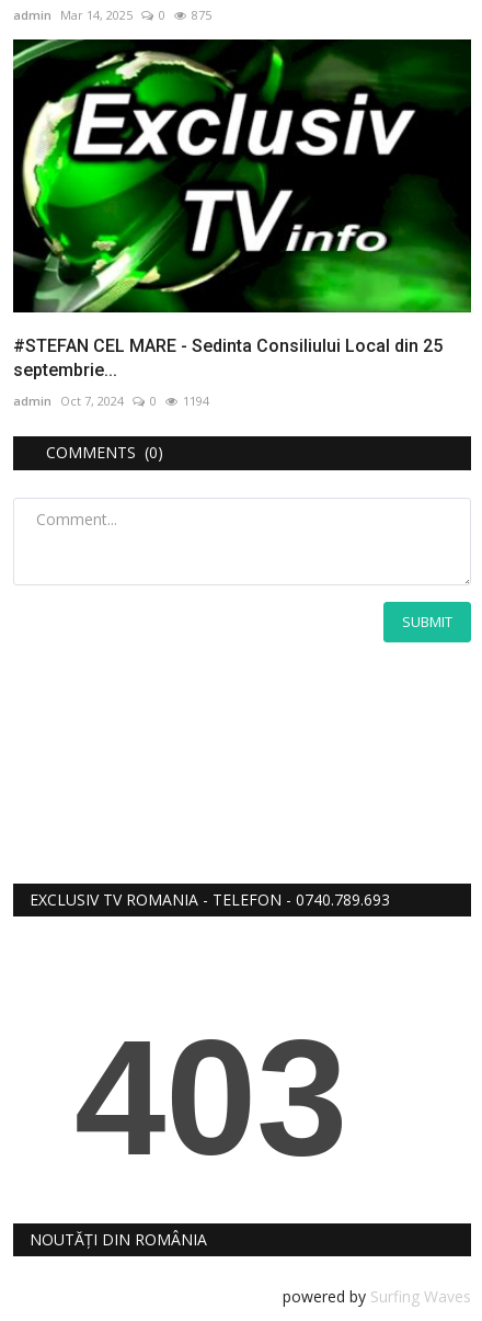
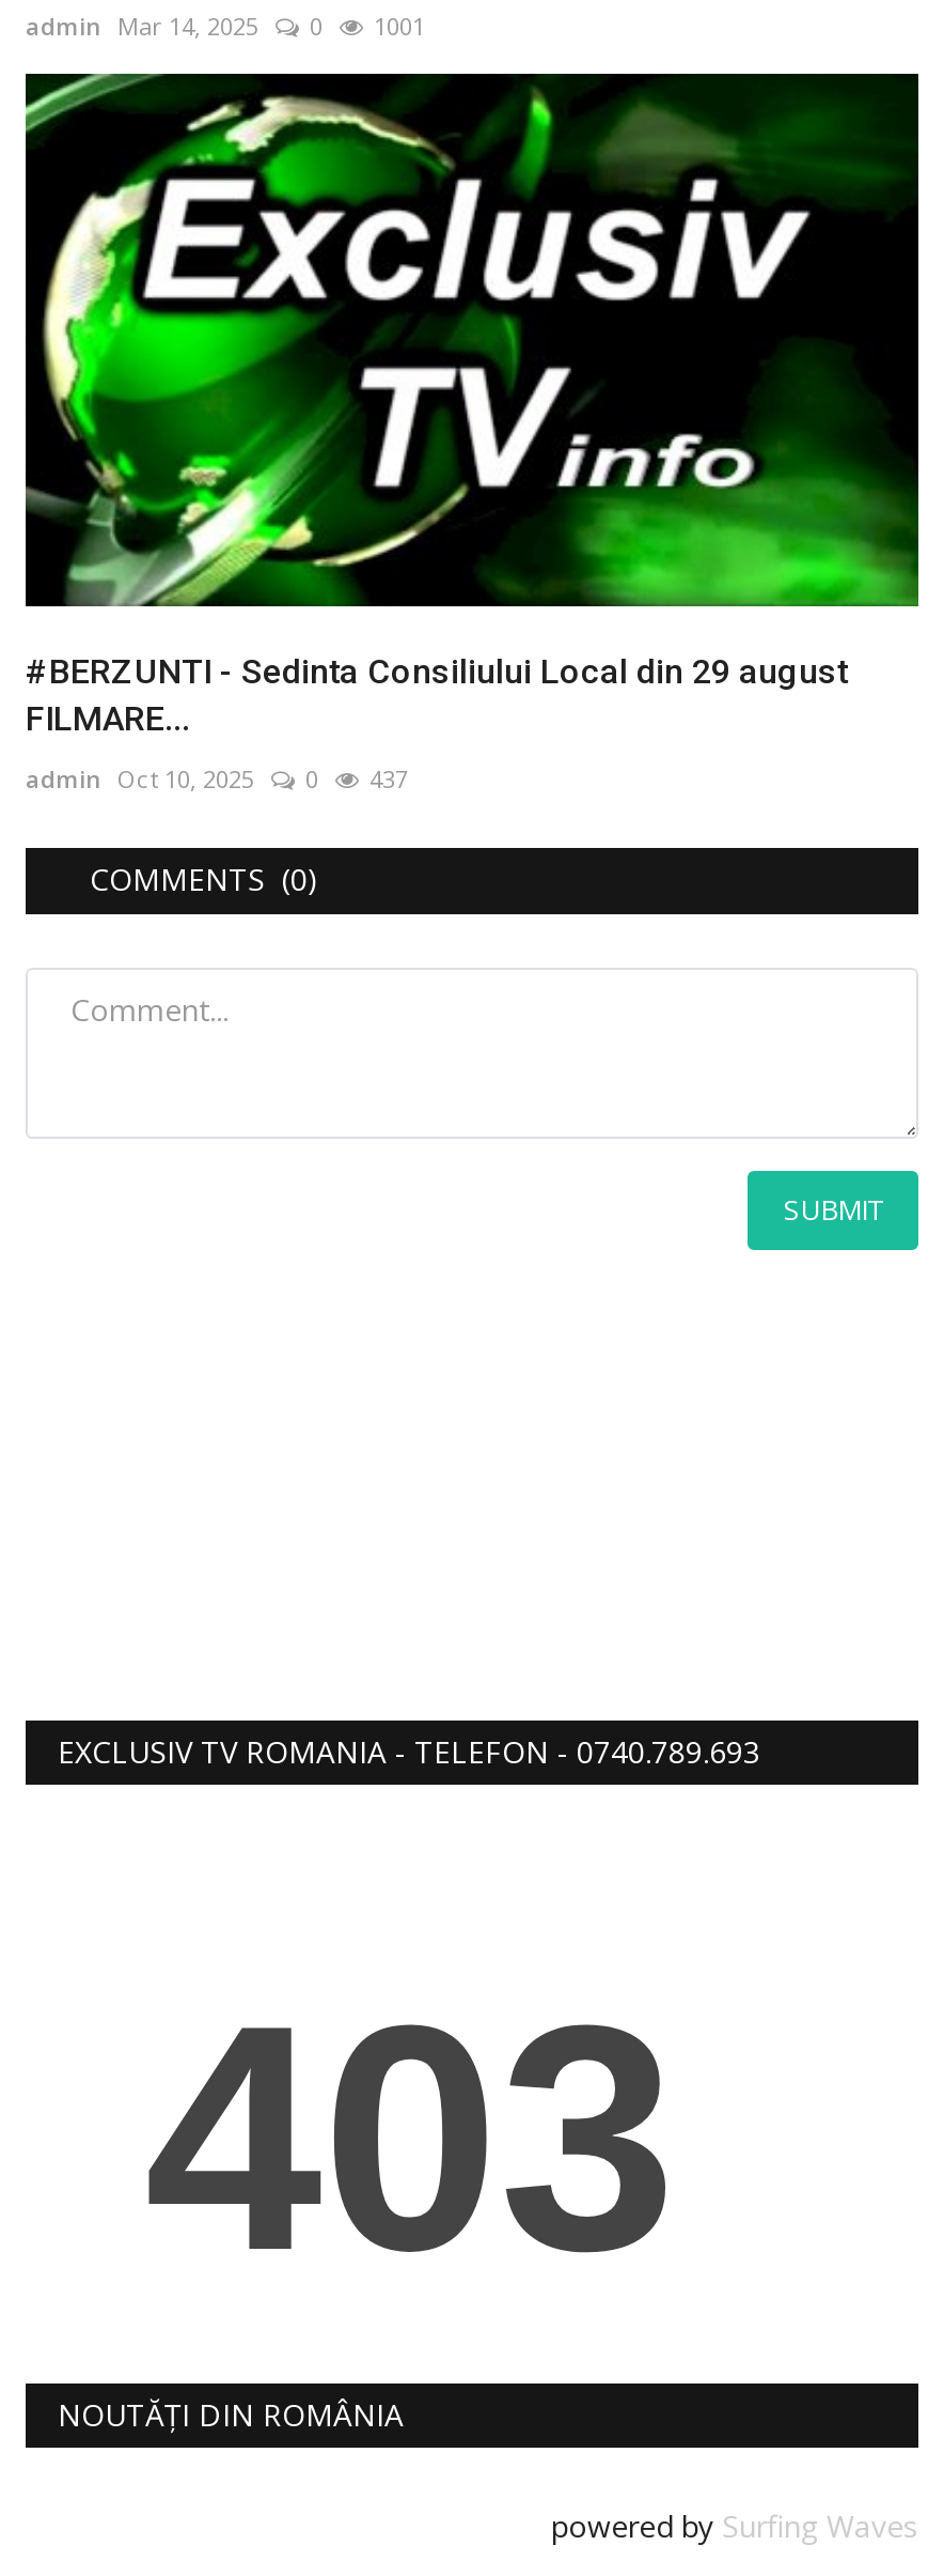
[13,7,211,24] admin Mar 14, 2025 0 875 -> [26,11,425,43] admin Mar 14, 2025 0 1001
[13,336,443,381] #STEFAN CEL MARE - Sedinta Consiliului Local din 25 | septembrie... -> [26,651,848,739] #BERZUNTI - Sedinta Consiliului Local din 29 august | FILMARE...
[13,393,124,409] admin Oct 7, 2024 -> [26,763,254,795] admin Oct 10, 2025
[183,393,209,409] 1194 -> [369,763,408,795] 437

